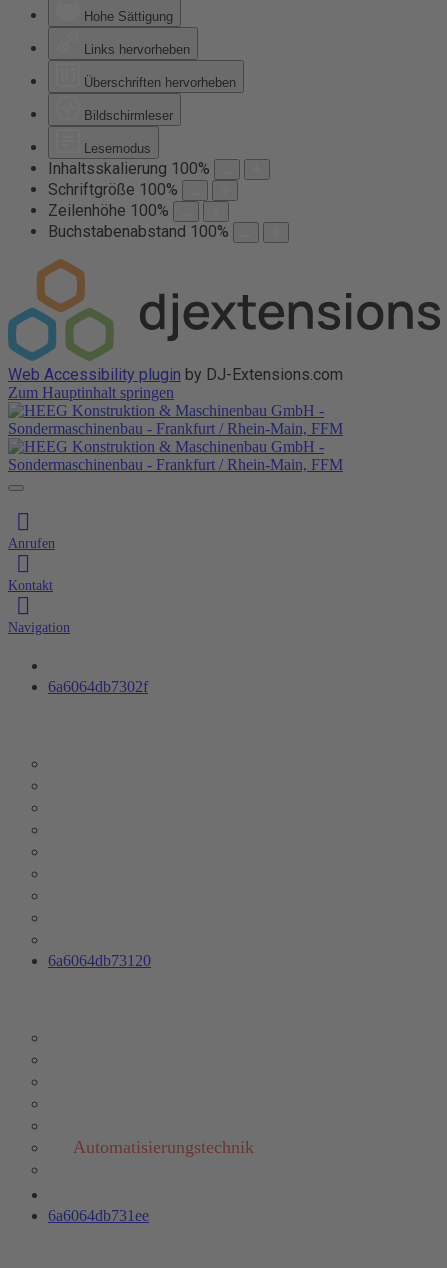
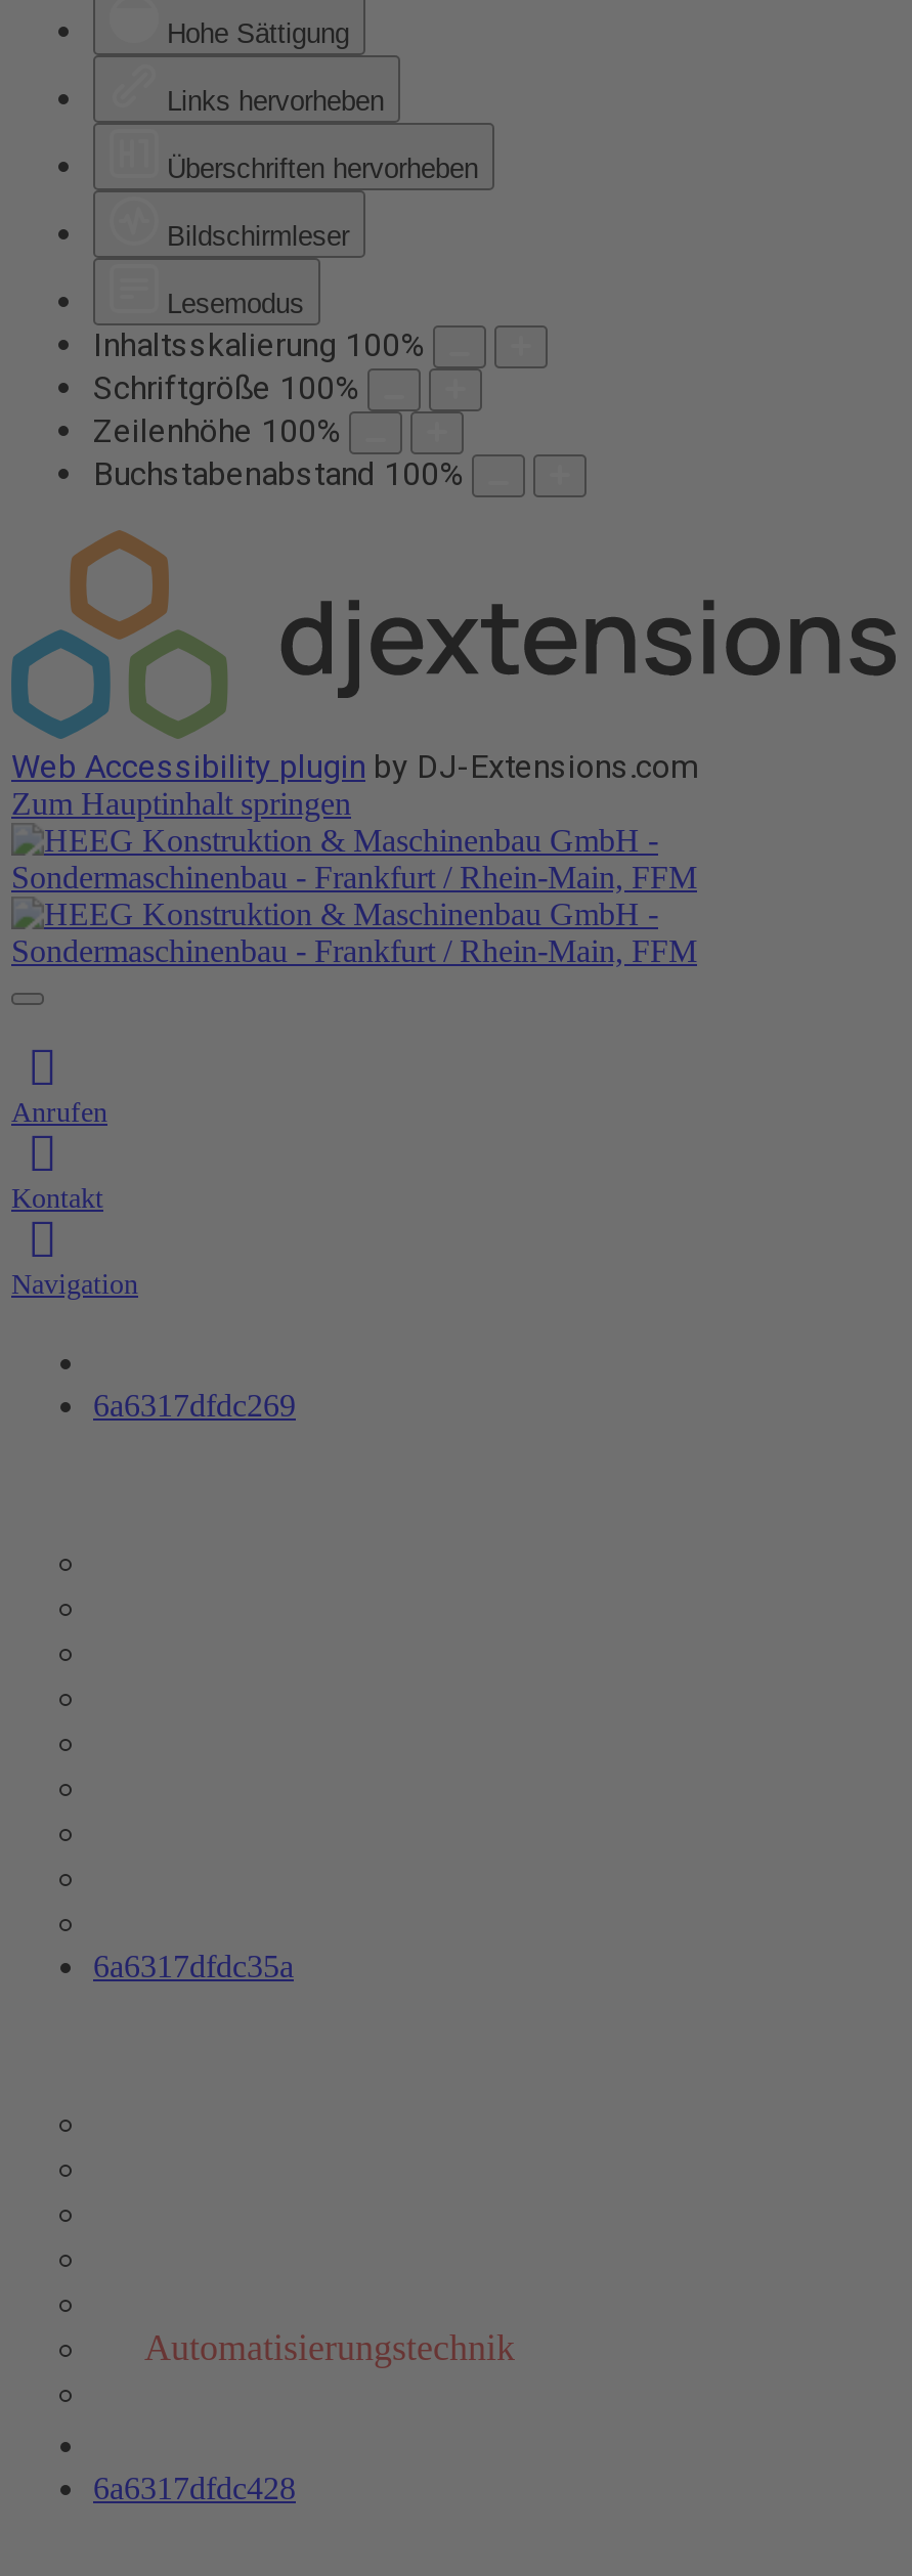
[48,678,148,695] 6a6064db7302f -> [93,1388,296,1423] 6a6317dfdc269
[48,952,151,969] 6a6064db73120 -> [93,1949,294,1983] 6a6317dfdc35a
[48,1207,149,1224] 6a6064db731ee -> [93,2471,296,2505] 6a6317dfdc428

